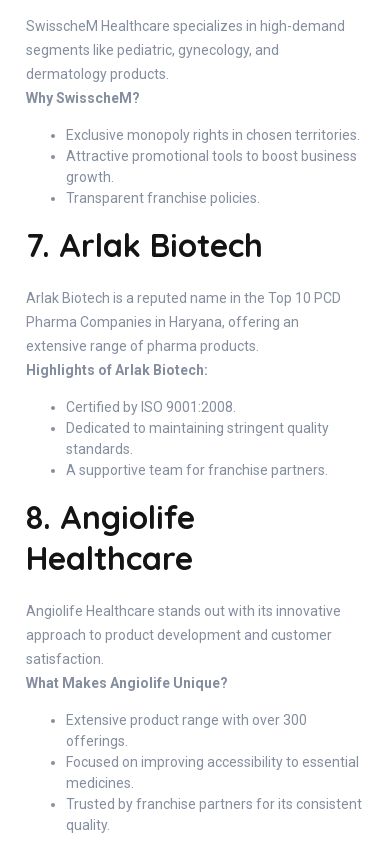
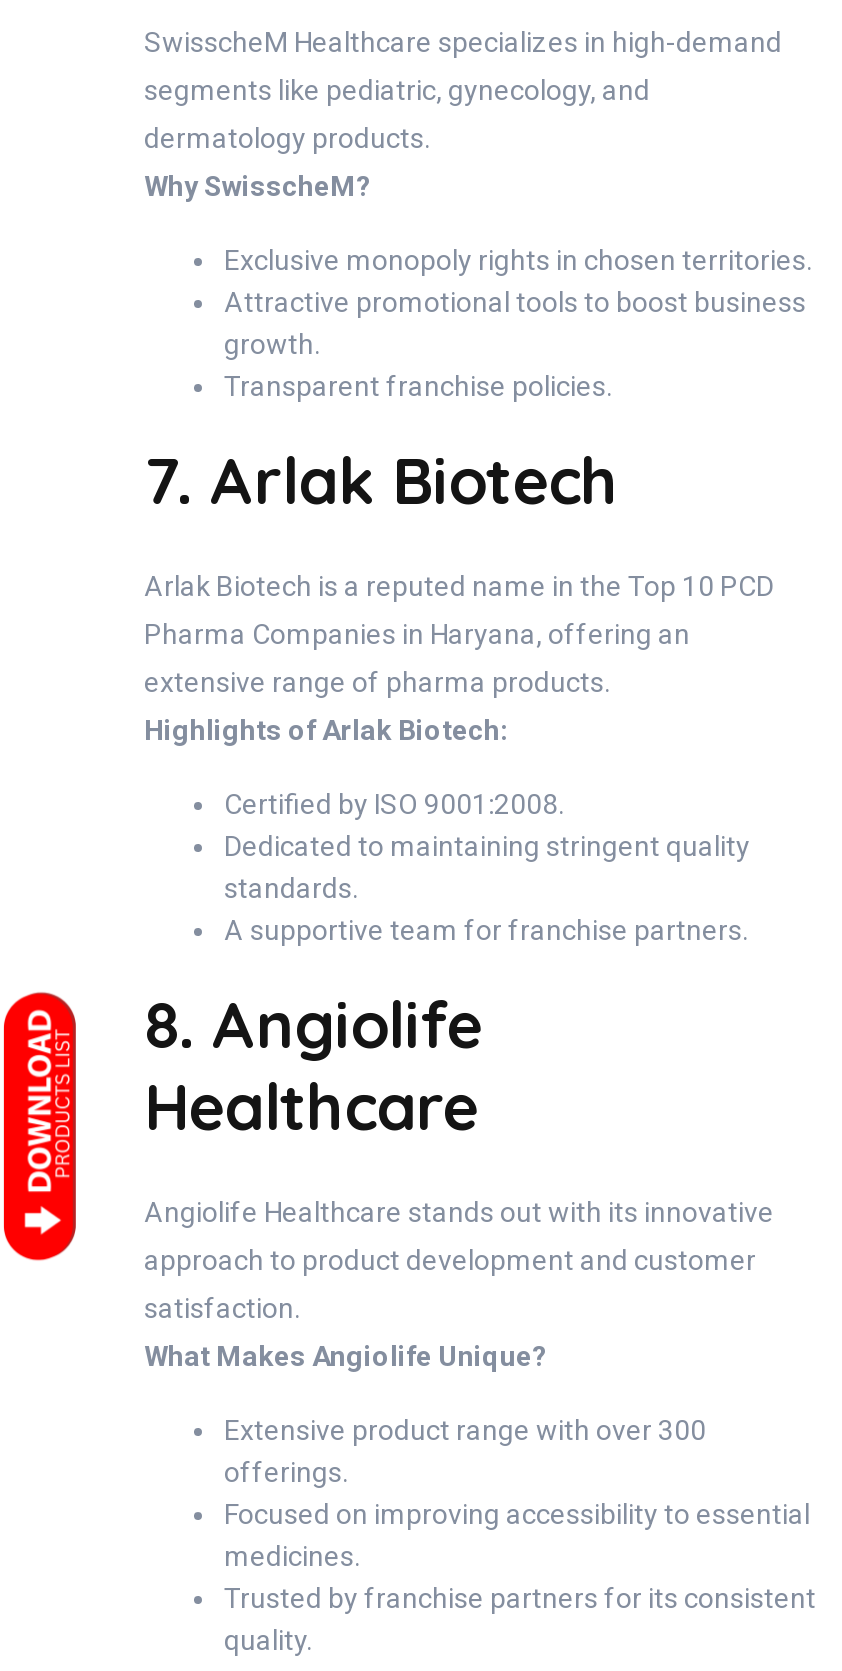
none -> [6,990,78,1262] [image]

